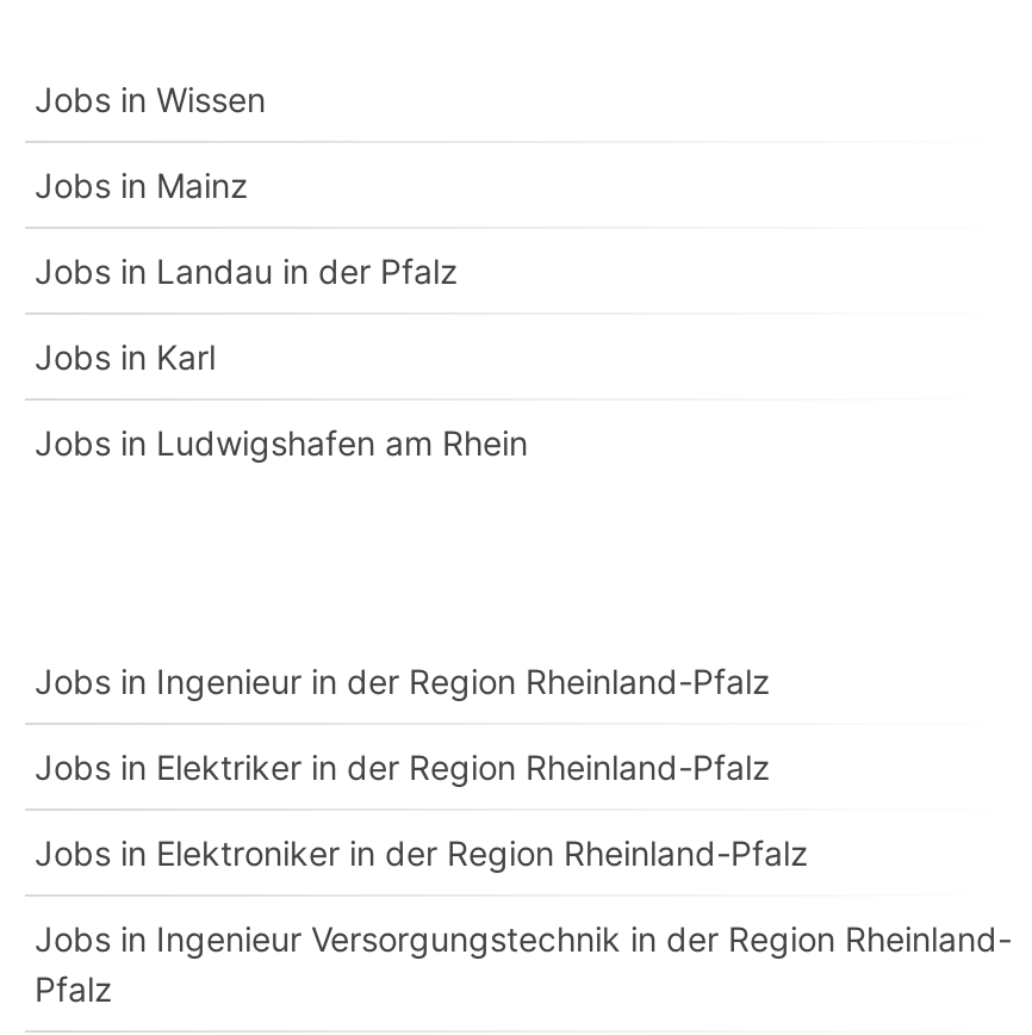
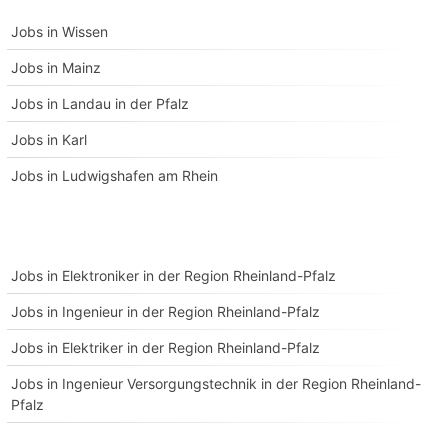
moved [35,661,771,787] -> [11,303,320,356]: Jobs in Ingenieur in der Region Rheinland-Pfalz | Jobs in Elektriker in der Region Rheinland-Pfalz
moved [35,832,809,873] -> [11,267,336,284]: Jobs in Elektroniker in der Region Rheinland-Pfalz

